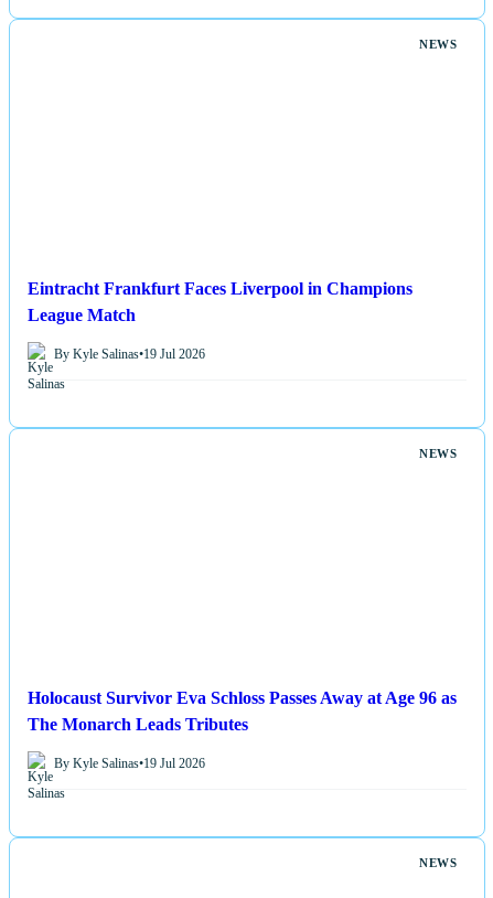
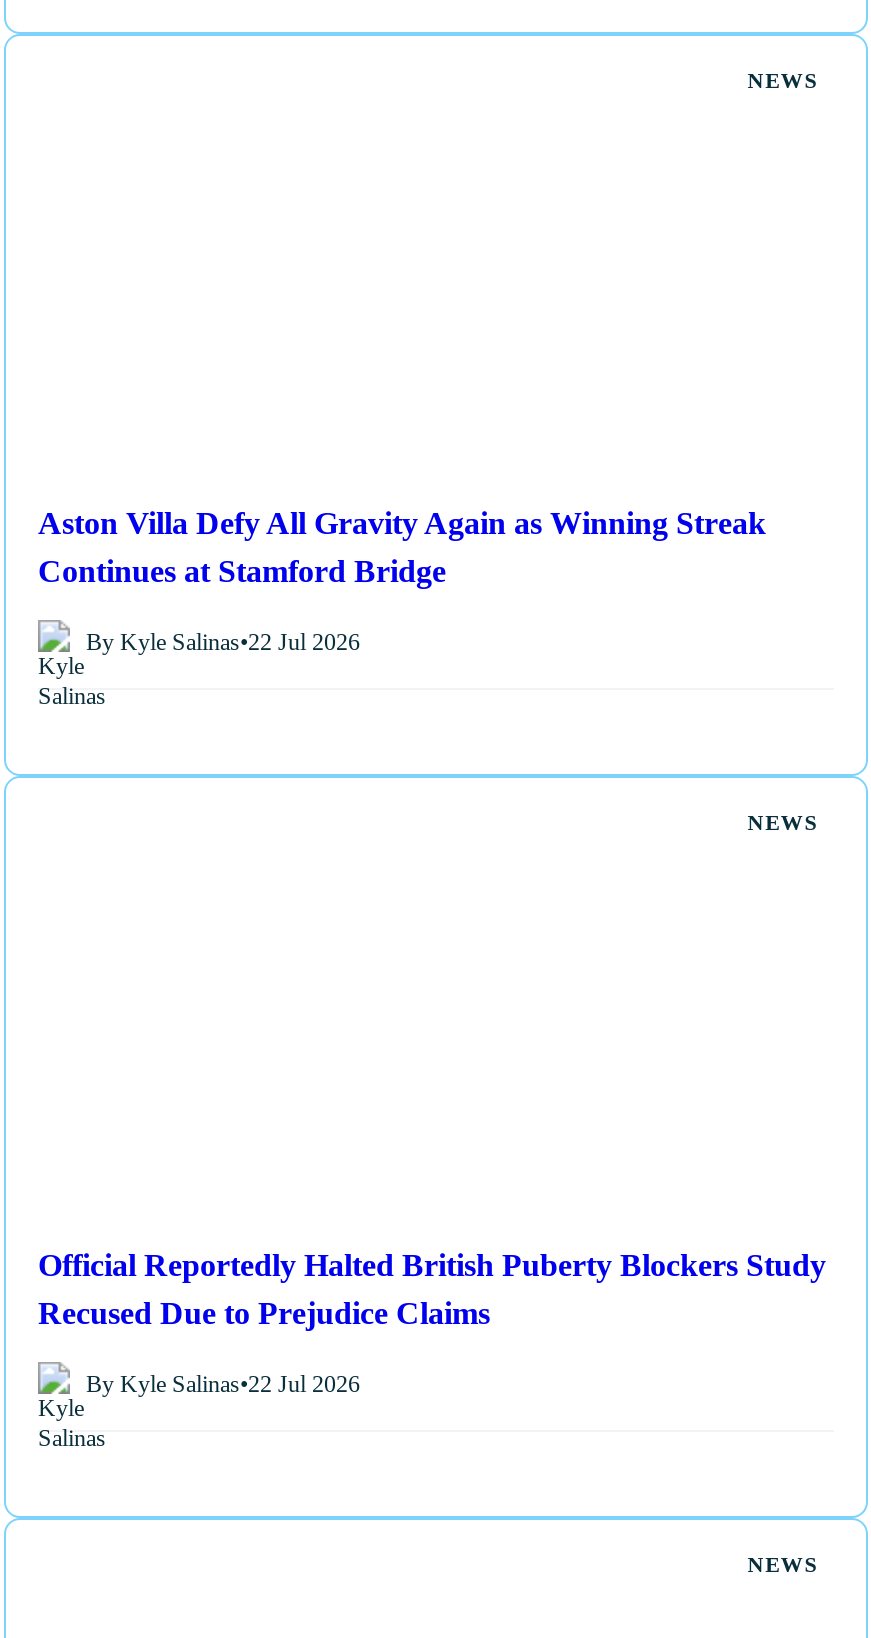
[28,279,412,324] Eintracht Frankfurt Faces Liverpool in Champions | League Match -> [38,505,766,587] Aston Villa Defy All Gravity Again as Winning Streak | Continues at Stamford Bridge
[54,347,205,362] By Kyle Salinas•19 Jul 2026 -> [86,628,360,656] By Kyle Salinas•22 Jul 2026
[28,688,457,733] Holocaust Survivor Eva Schloss Passes Away at Age 96 as | The Monarch Leads Tributes -> [38,1247,826,1329] Official Reportedly Halted British Puberty Blockers Study | Recused Due to Prejudice Claims
[54,756,205,771] By Kyle Salinas•19 Jul 2026 -> [86,1370,360,1398] By Kyle Salinas•22 Jul 2026

